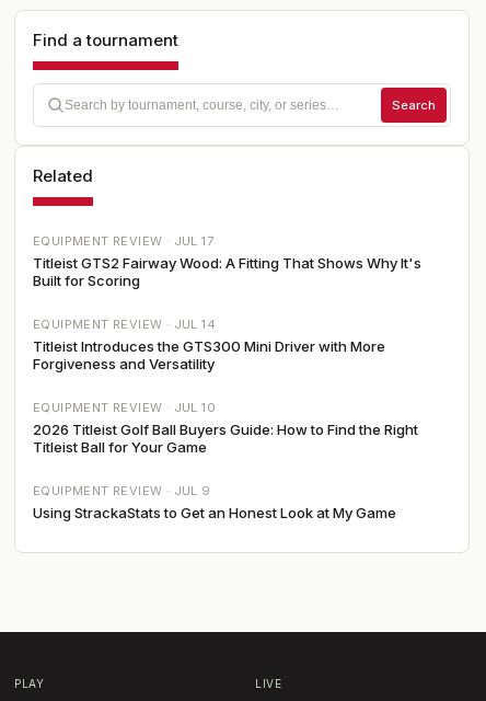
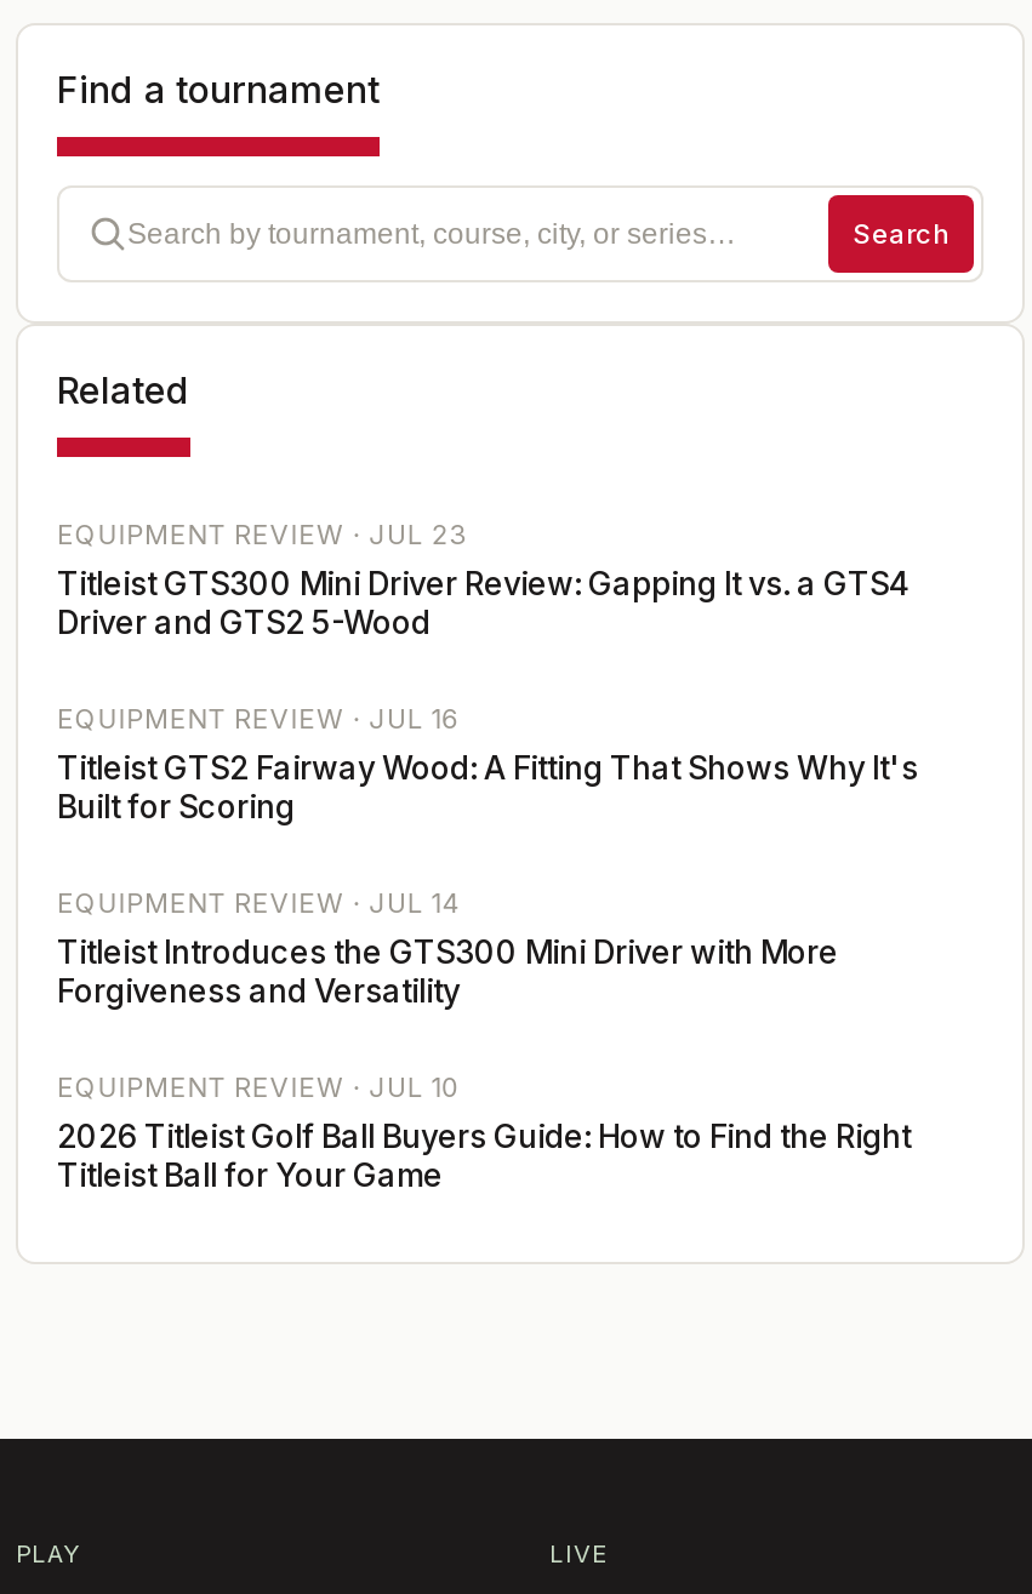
[33,233,213,249] EQUIPMENT REVIEW · JUL 17 -> [57,518,911,736] EQUIPMENT REVIEW · JUL 23 | Titleist GTS300 Mini Driver Review: Gapping It vs. a GTS4 | Driver and GTS2 5-Wood | EQUIPMENT REVIEW · JUL 16
moved [33,254,421,456] -> [57,748,918,1194]: Titleist GTS2 Fairway Wood: A Fitting That Shows Why It's | Built for Scoring | EQUIPMENT REVIEW · JUL 14 | Titleist Introduces the GTS300 Mini Driver with More | Forgiveness and Versatility | EQUIPMENT REVIEW · JUL 10 | 2026 Titleist Golf Ball Buyers Guide: How to Find the Right | Titleist Ball for Your Game
[33,483,396,521] EQUIPMENT REVIEW · JUL 9 | Using StrackaStats to Get an Honest Look at My Game -> none

